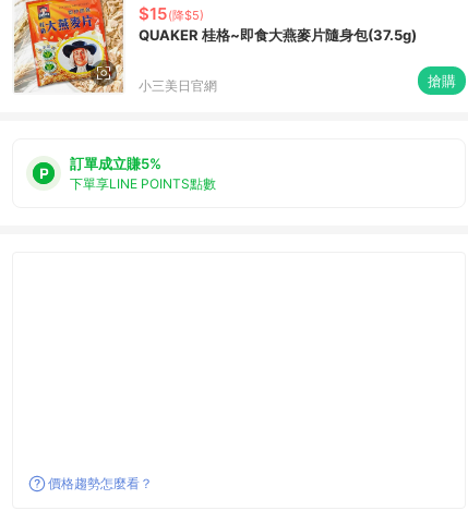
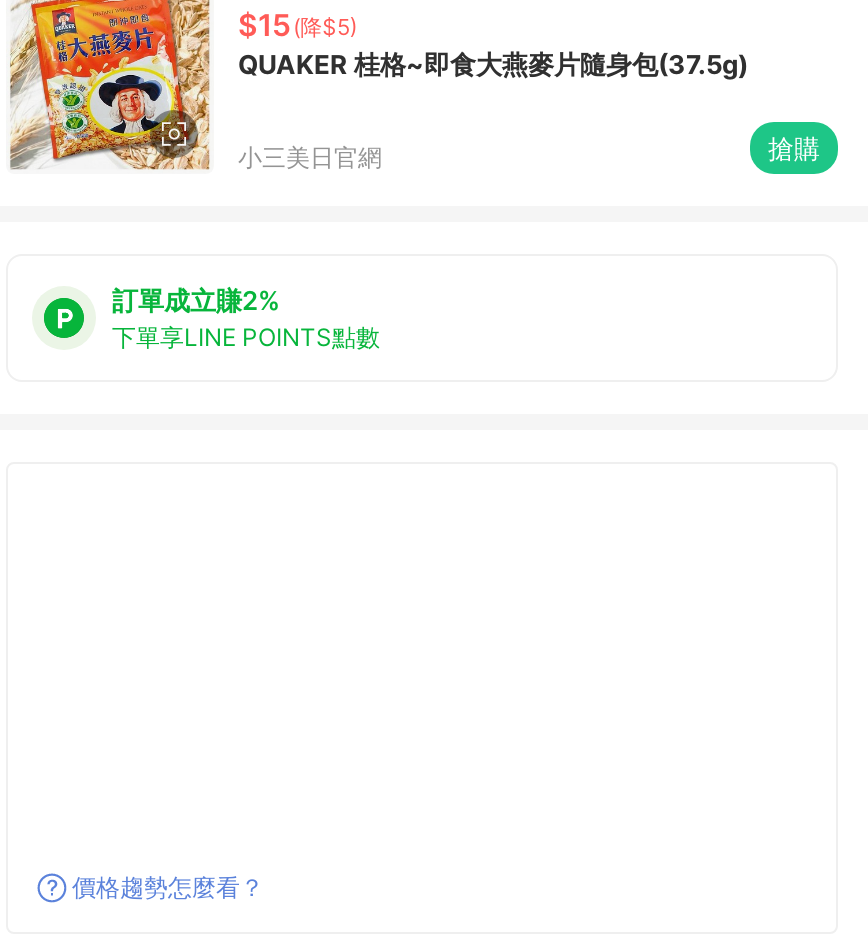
[70,155,161,172] 訂單成立賺5% -> [112,284,280,316] 訂單成立賺2%

